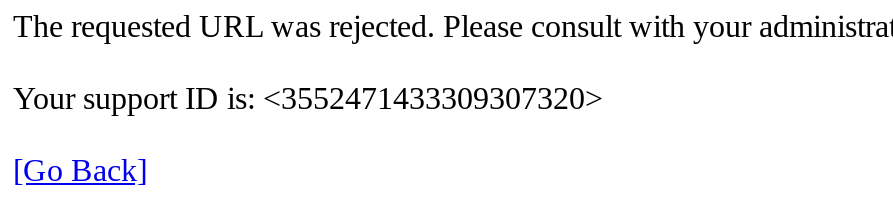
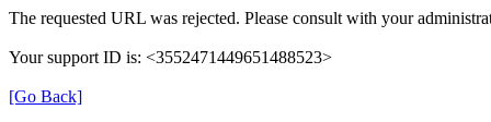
[13,81,603,115] Your support ID is: <3552471433309307320> -> [9,48,332,66] Your support ID is: <3552471449651488523>

